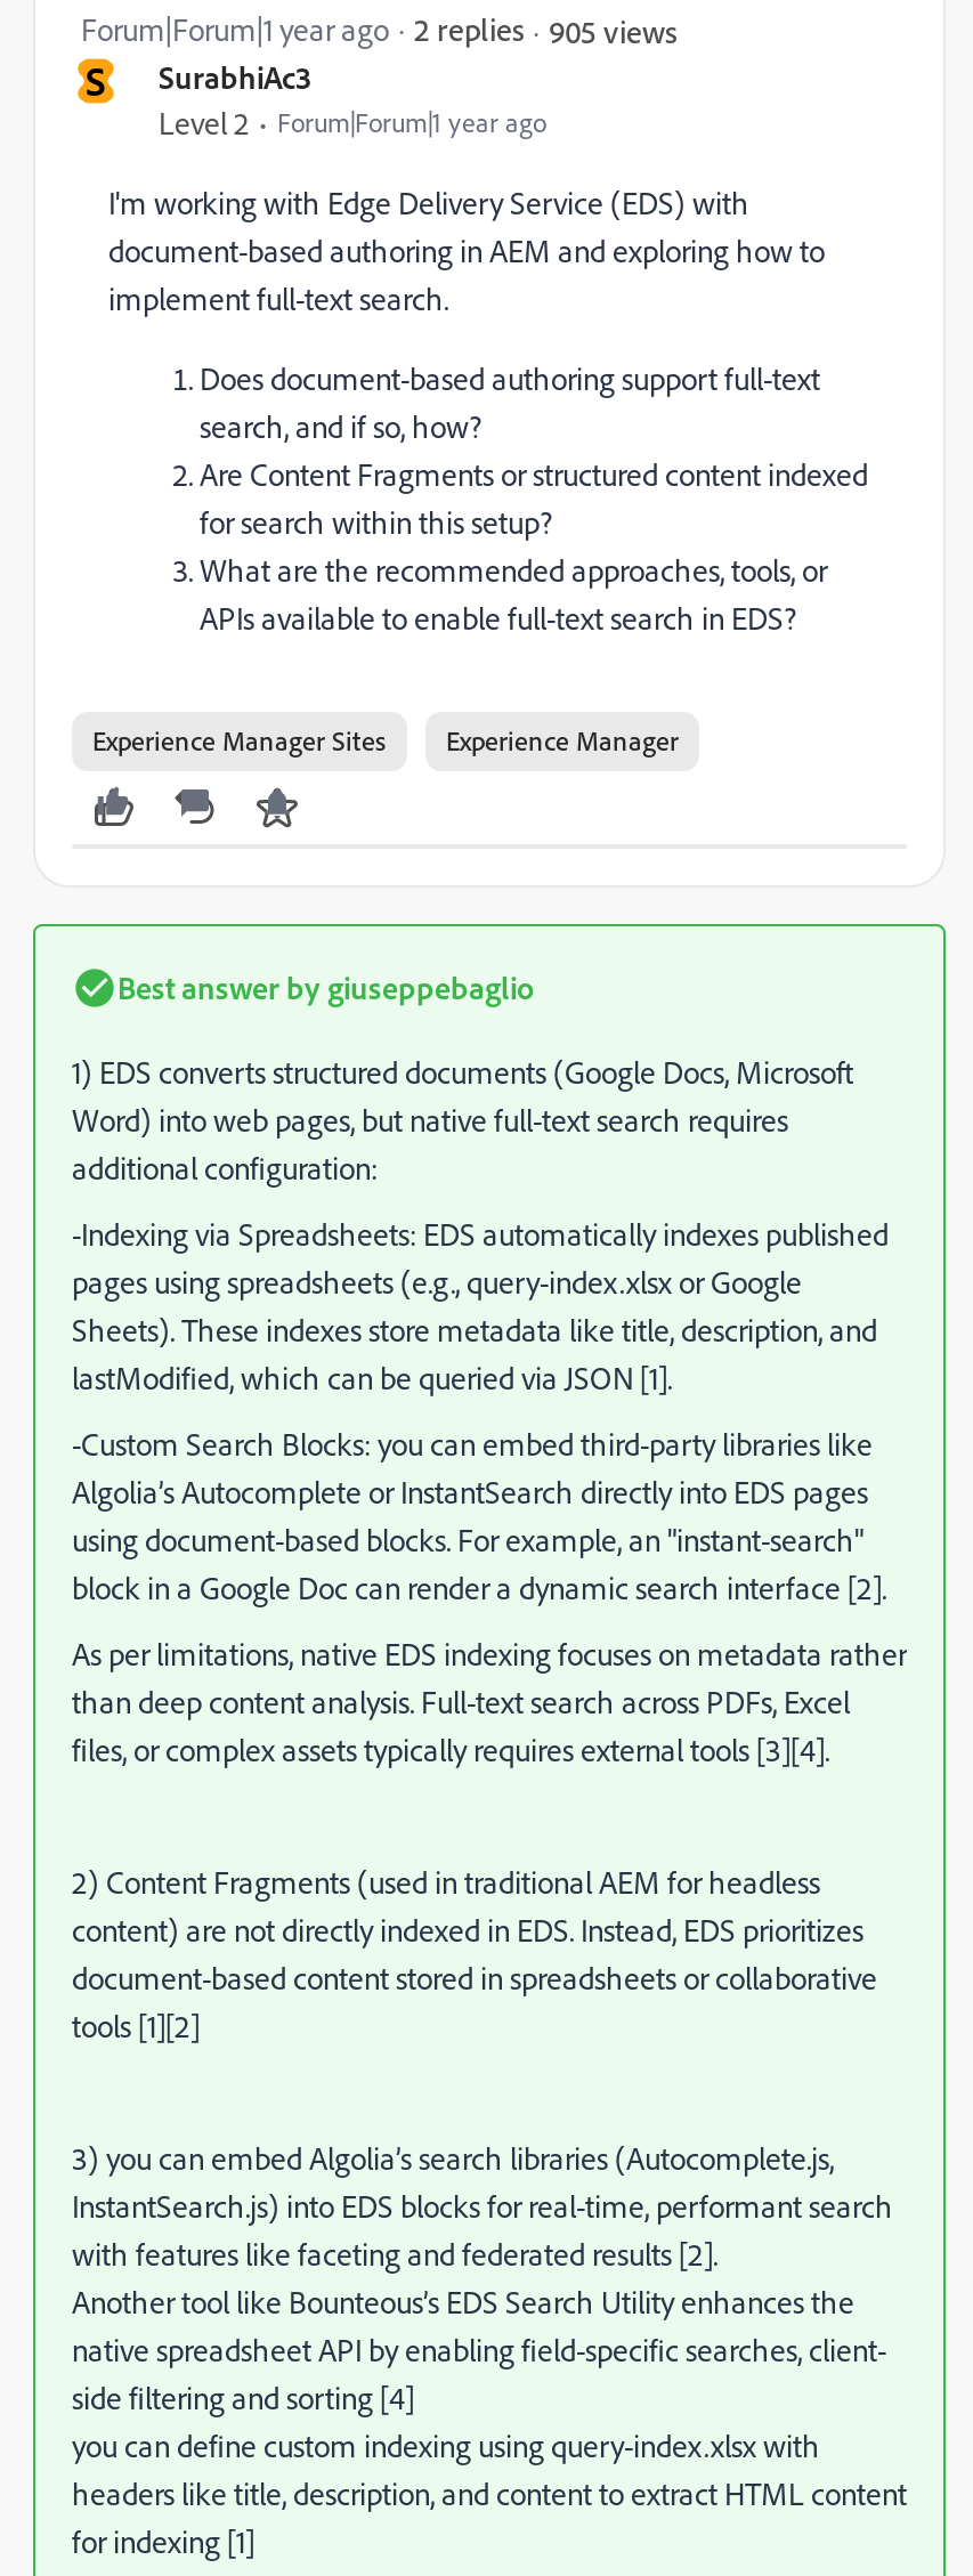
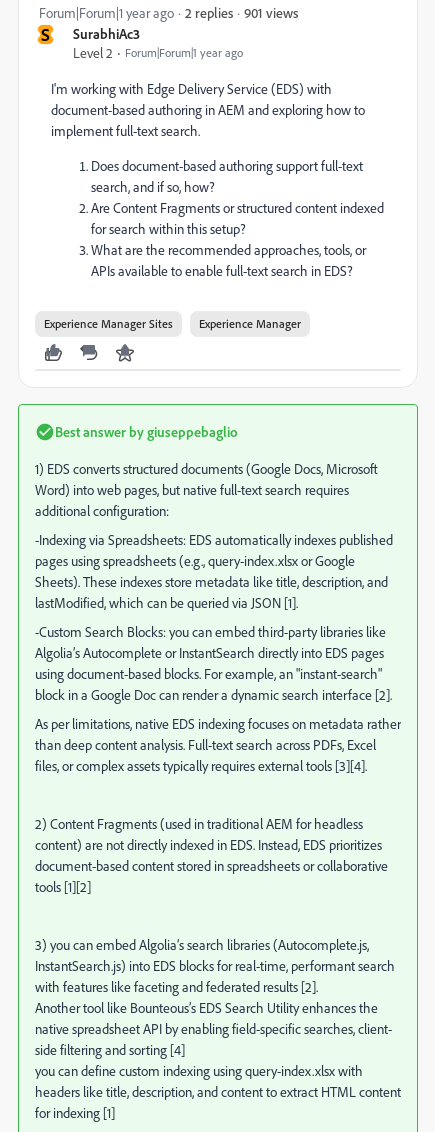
[549,10,676,49] 905 views -> [244,3,298,20] 901 views

